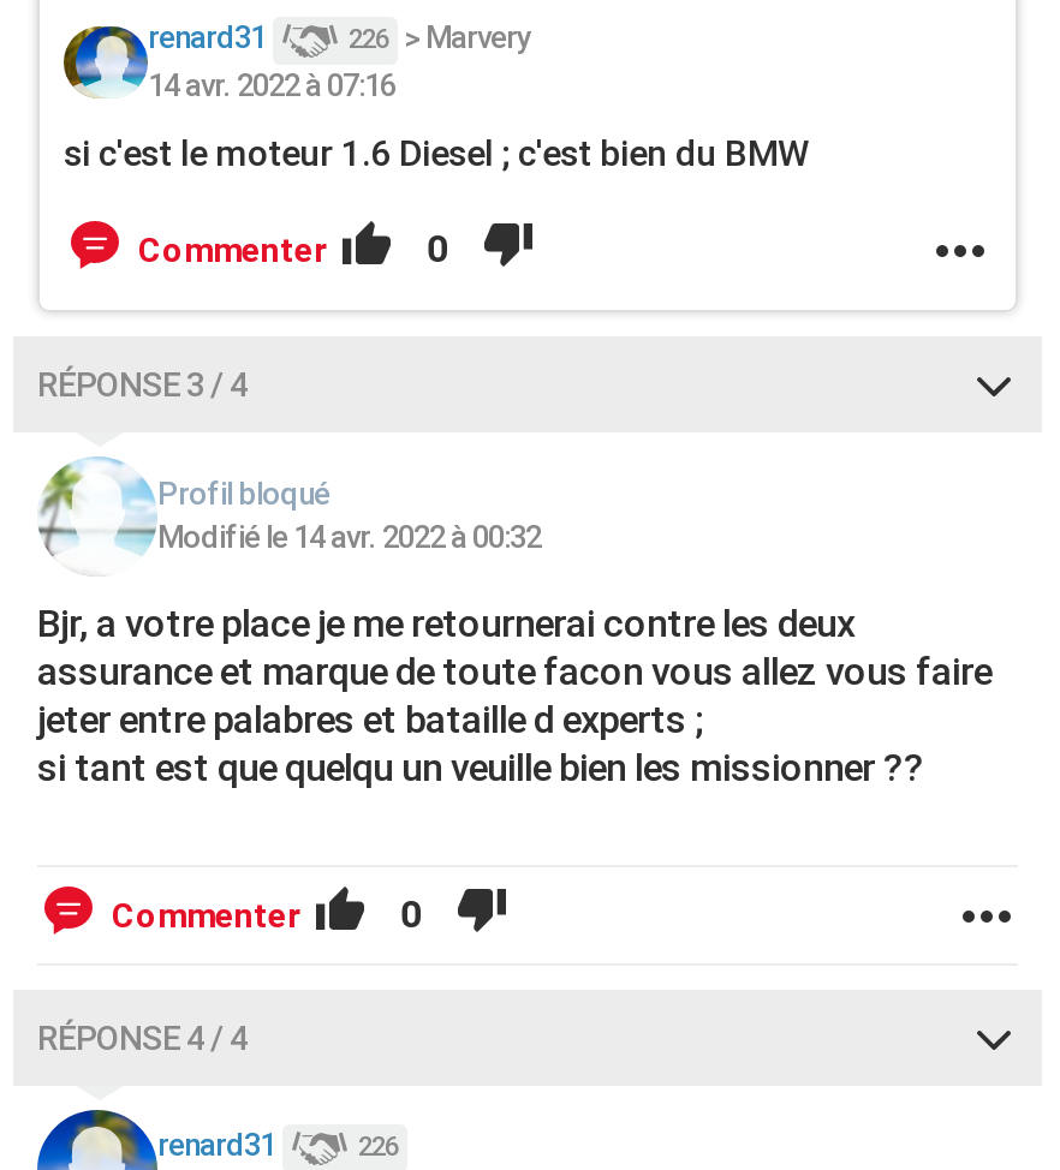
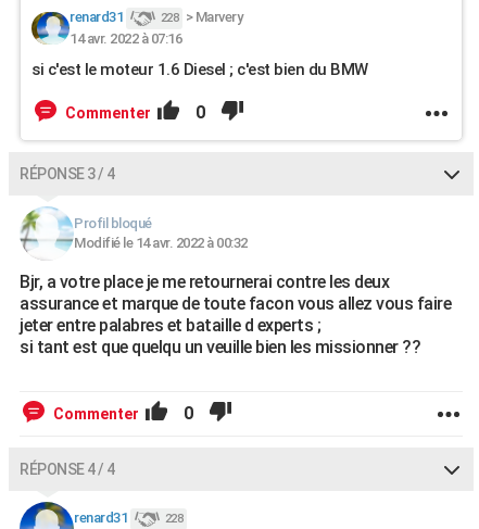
[349,20,530,56] 226 > Marvery -> [160,9,242,25] 228 > Marvery
[358,1131,398,1163] 226 -> [165,512,182,526] 228

